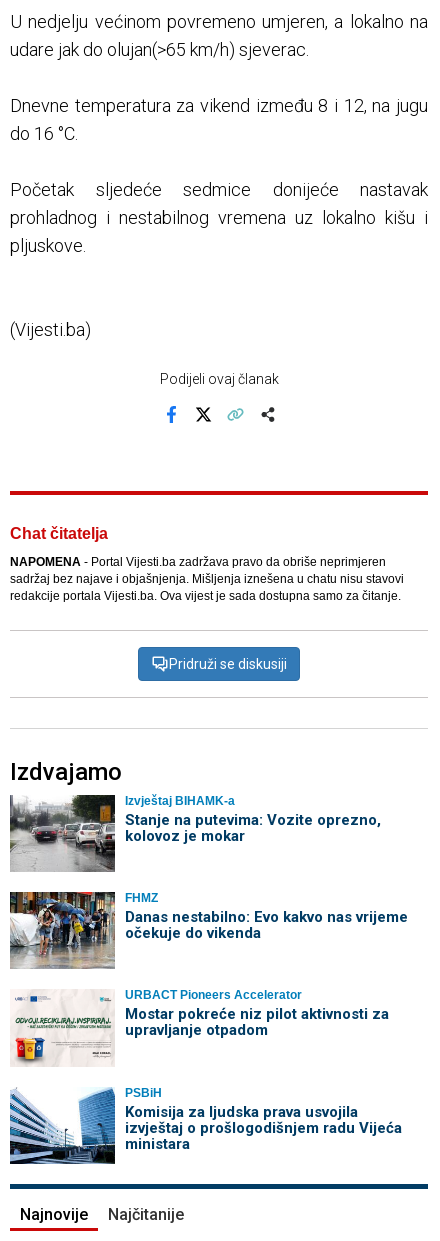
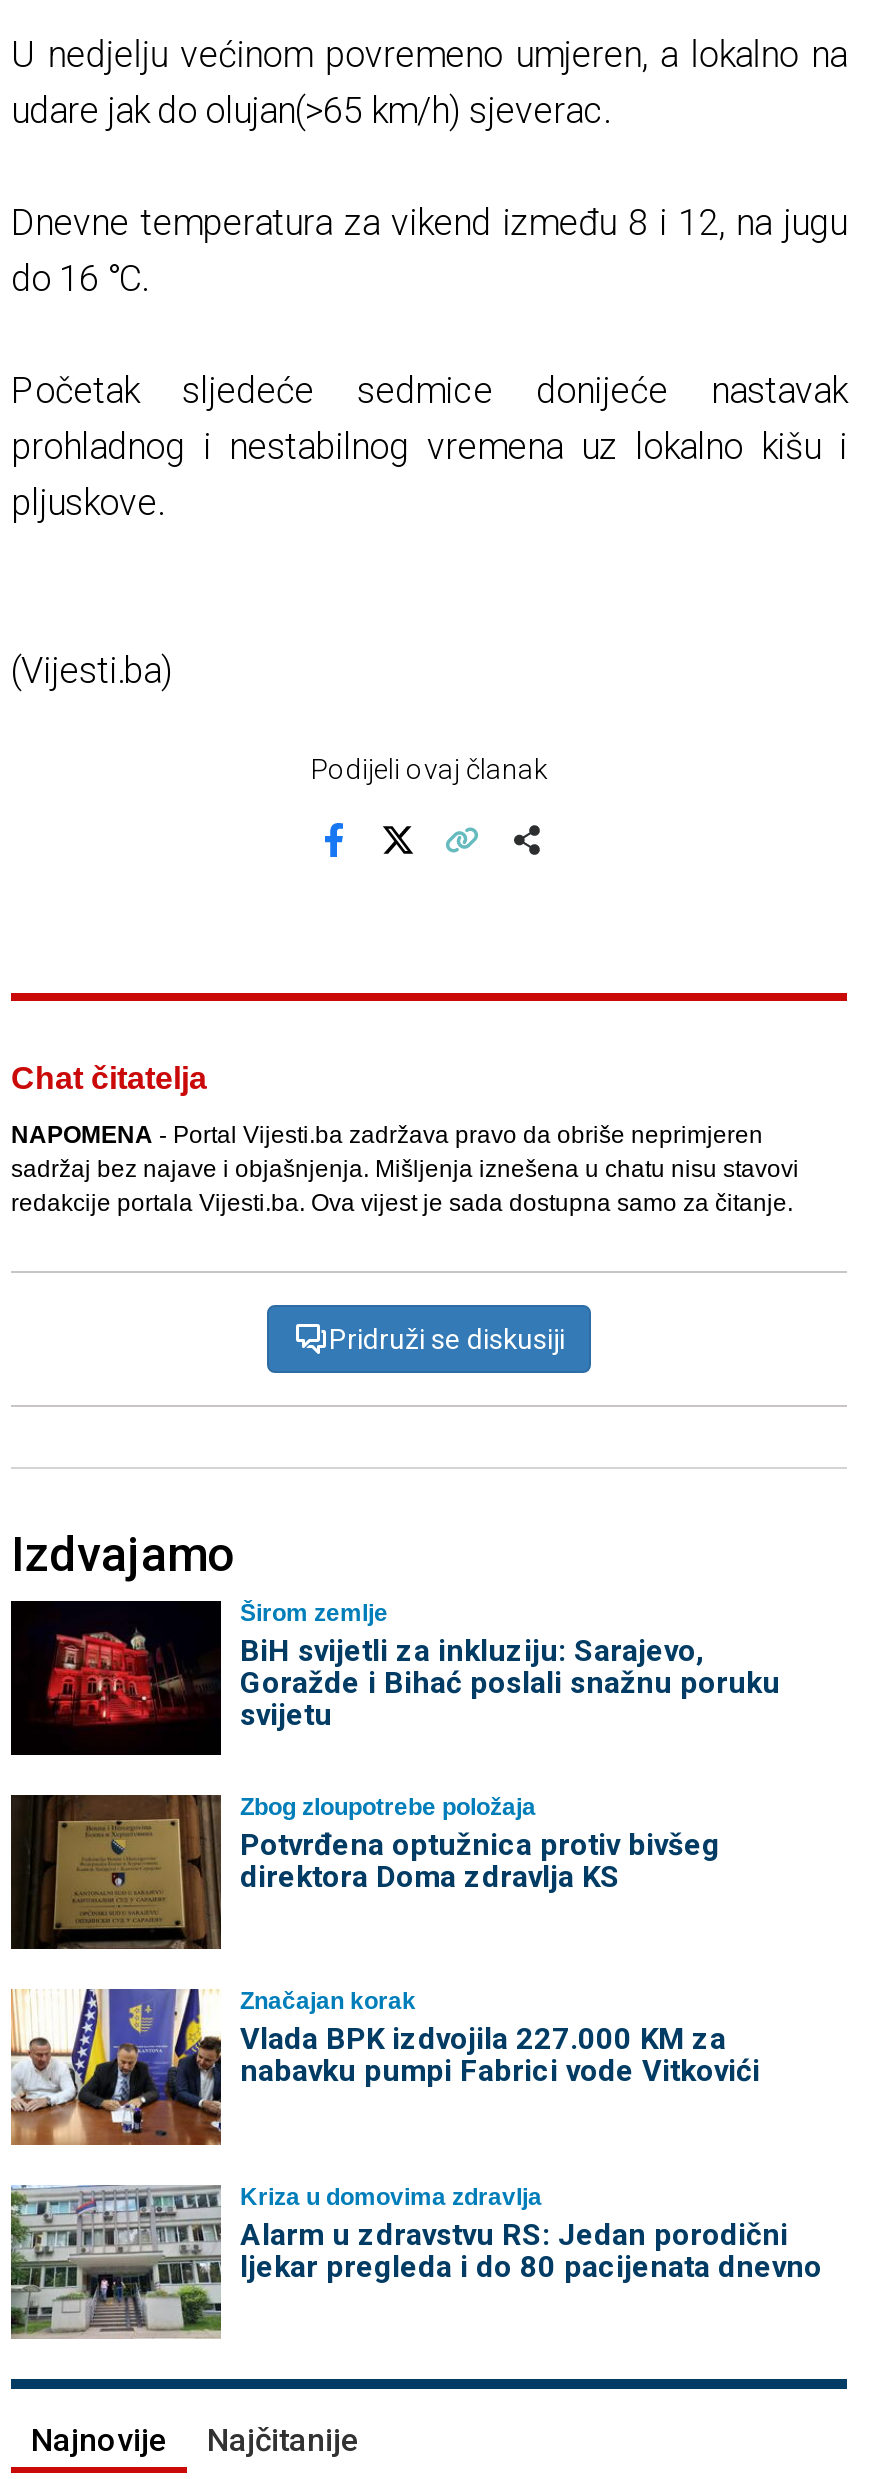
[9,794,380,873] [image] | Izvještaj BIHAMK-a | Stanje na putevima: Vozite oprezno, | kolovoz je mokar -> [11,1598,780,1757] [image] | Širom zemlje | BiH svijetli za inkluziju: Sarajevo, | Goražde i Bihać poslali snažnu poruku | svijetu
[9,891,407,969] [image] | FHMZ | Danas nestabilno: Evo kakvo nas vrijeme | očekuje do vikenda -> [9,1793,720,1951] [image] | Zbog zloupotrebe položaja | Potvrđena optužnica protiv bivšeg | direktora Doma zdravlja KS
[10,988,388,1067] [image] | URBACT Pioneers Accelerator | Mostar pokreće niz pilot aktivnosti za | upravljanje otpadom -> [9,1987,760,2147] [image] | Značajan korak | Vlada BPK izdvojila 227.000 KM za | nabavku pumpi Fabrici vode Vitkovići
[9,1086,401,1164] [image] | PSBiH | Komisija za ljudska prava usvojila | izvještaj o prošlogodišnjem radu Vijeća | ministara -> [9,2182,822,2339] [image] | Kriza u domovima zdravlja | Alarm u zdravstvu RS: Jedan porodični | ljekar pregleda i do 80 pacijenata dnevno

